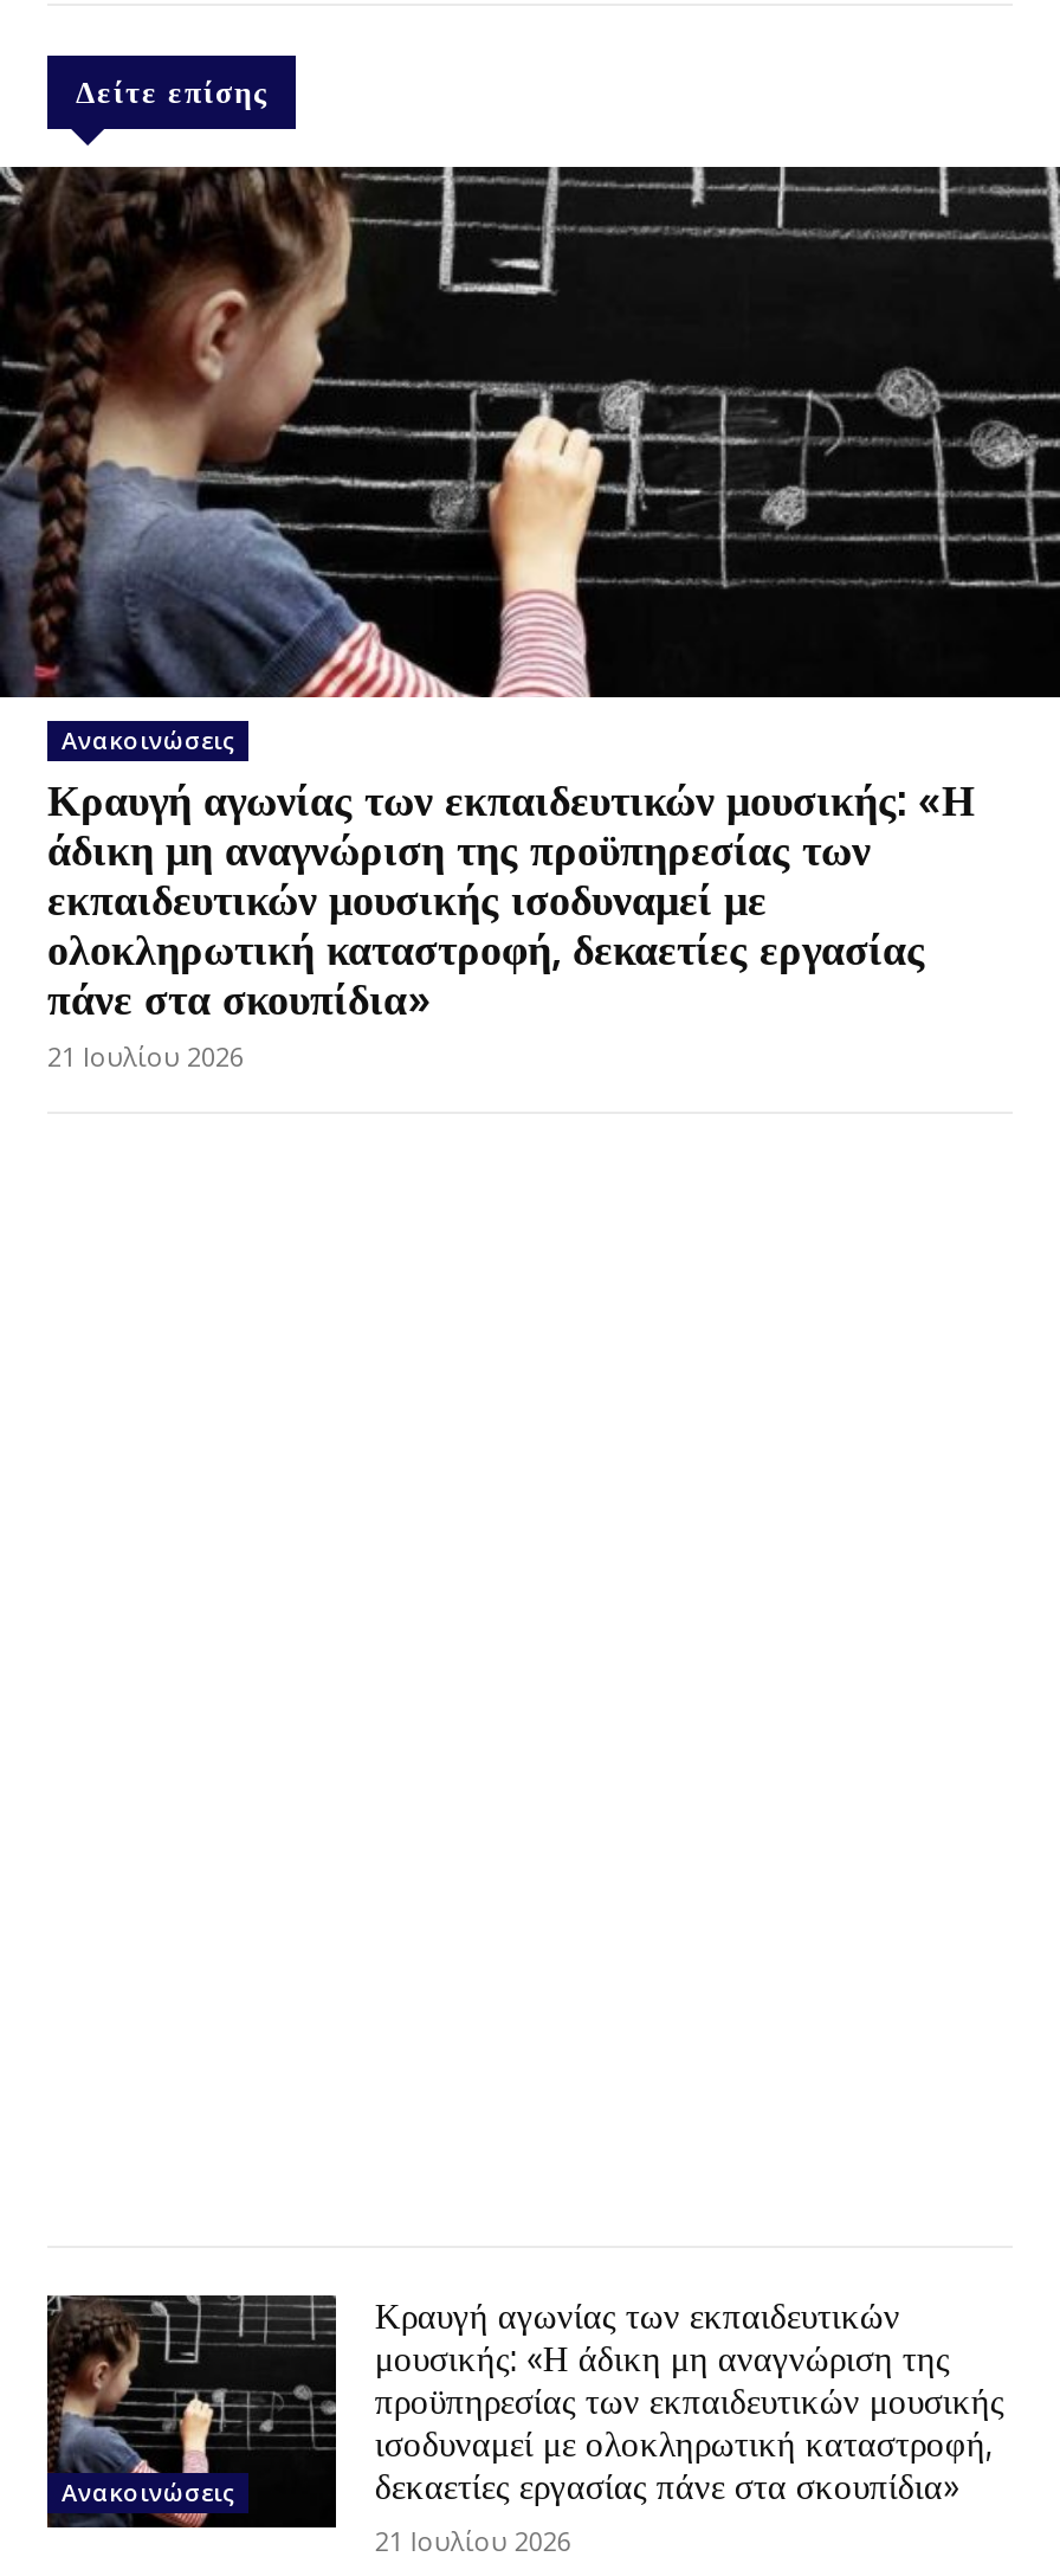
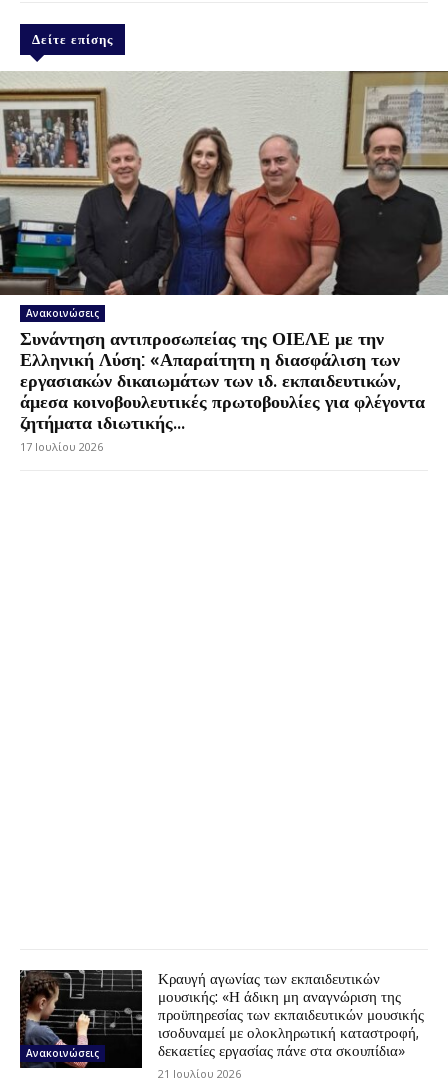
[7,165,1053,1073] [image] | Κραυγή αγωνίας των εκπαιδευτικών μουσικής: «Η | άδικη μη αναγνώριση της προϋπηρεσίας των | εκπαιδευτικών μουσικής ισοδυναμεί με | ολοκληρωτική καταστροφή, δεκαετίες εργασίας | πάνε στα σκουπίδια» | 21 Ιουλίου 2026 -> [3,71,445,454] [image] | Συνάντηση αντιπροσωπείας της ΟΙΕΛΕ με την | Ελληνική Λύση: «Απαραίτητη η διασφάλιση των | εργασιακών δικαιωμάτων των ιδ. εκπαιδευτικών, | άμεσα κοινοβουλευτικές πρωτοβουλίες για φλέγοντα | ζητήματα ιδιωτικής... | 17 Ιουλίου 2026

